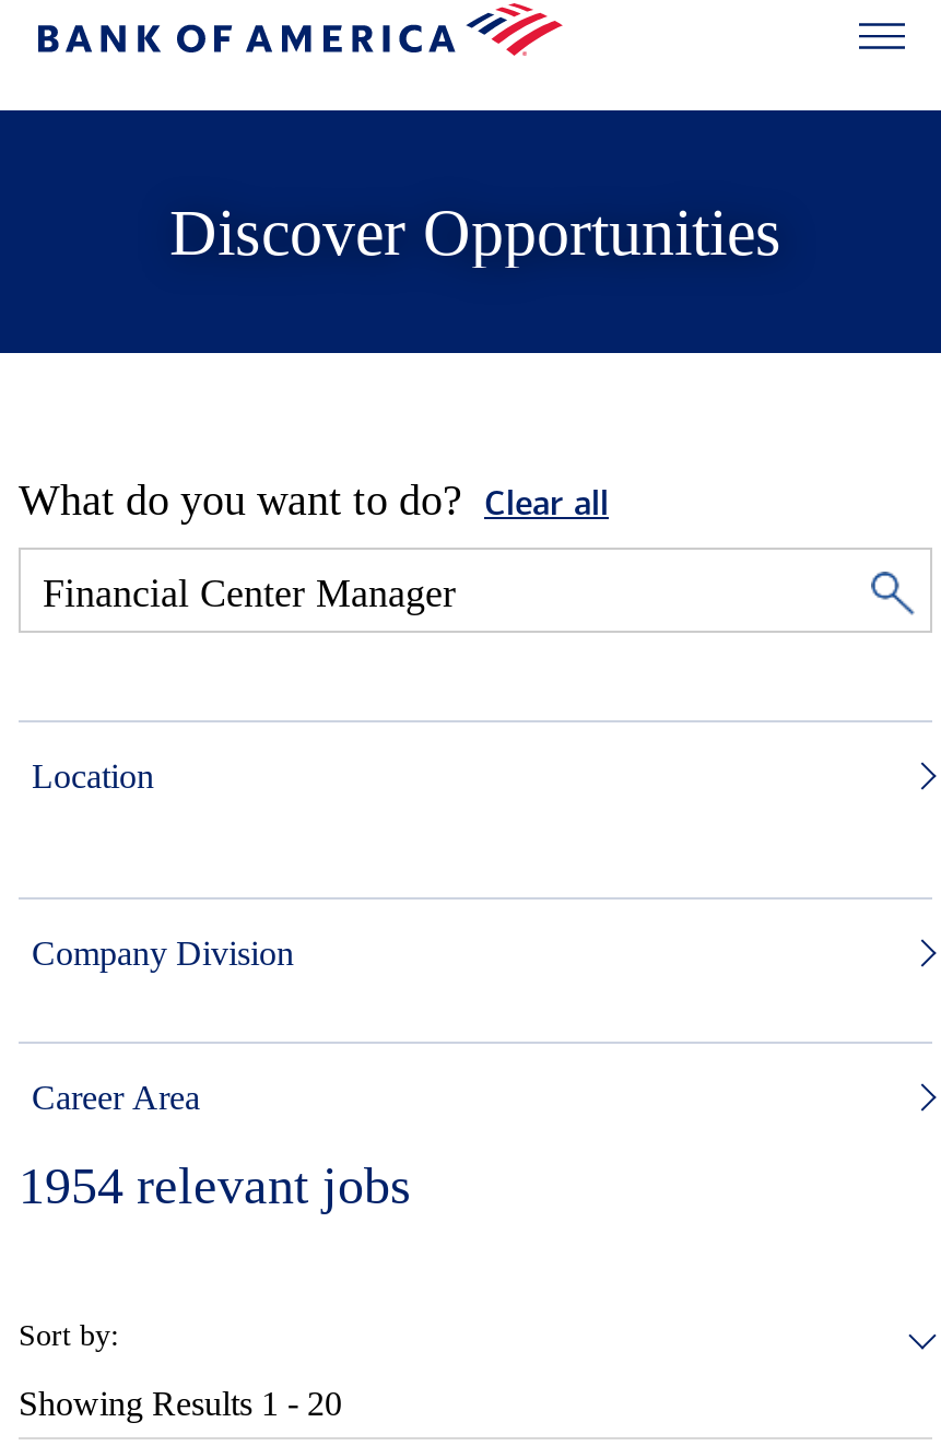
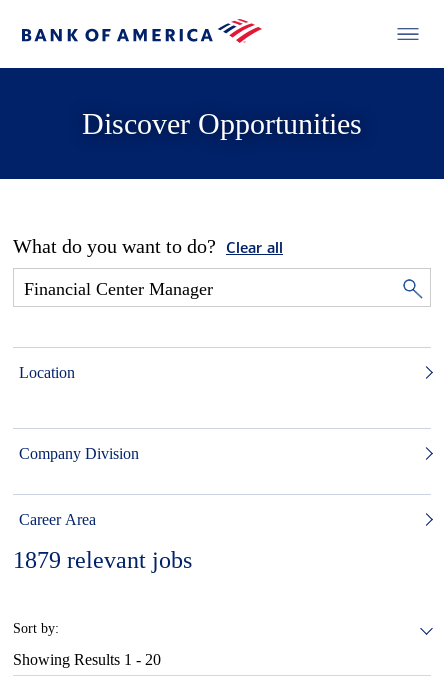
[19,1157,410,1214] 1954 relevant jobs -> [13,547,192,573] 1879 relevant jobs

